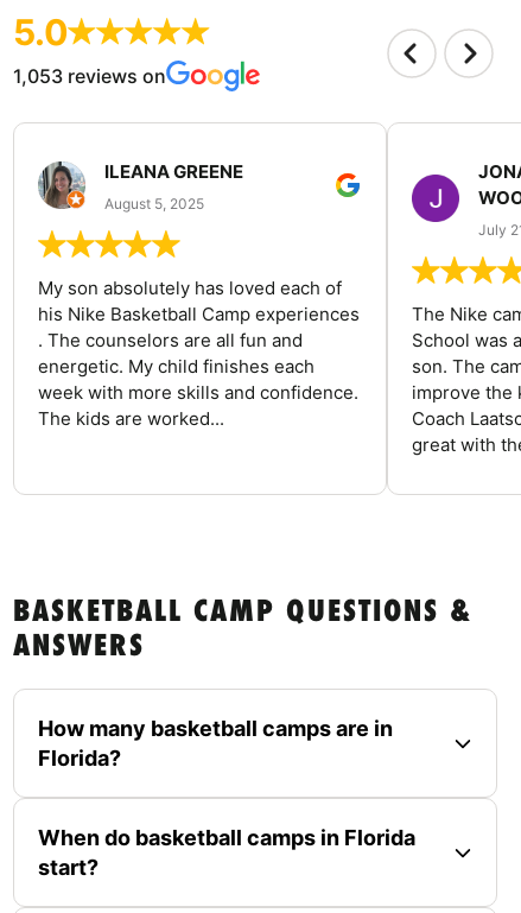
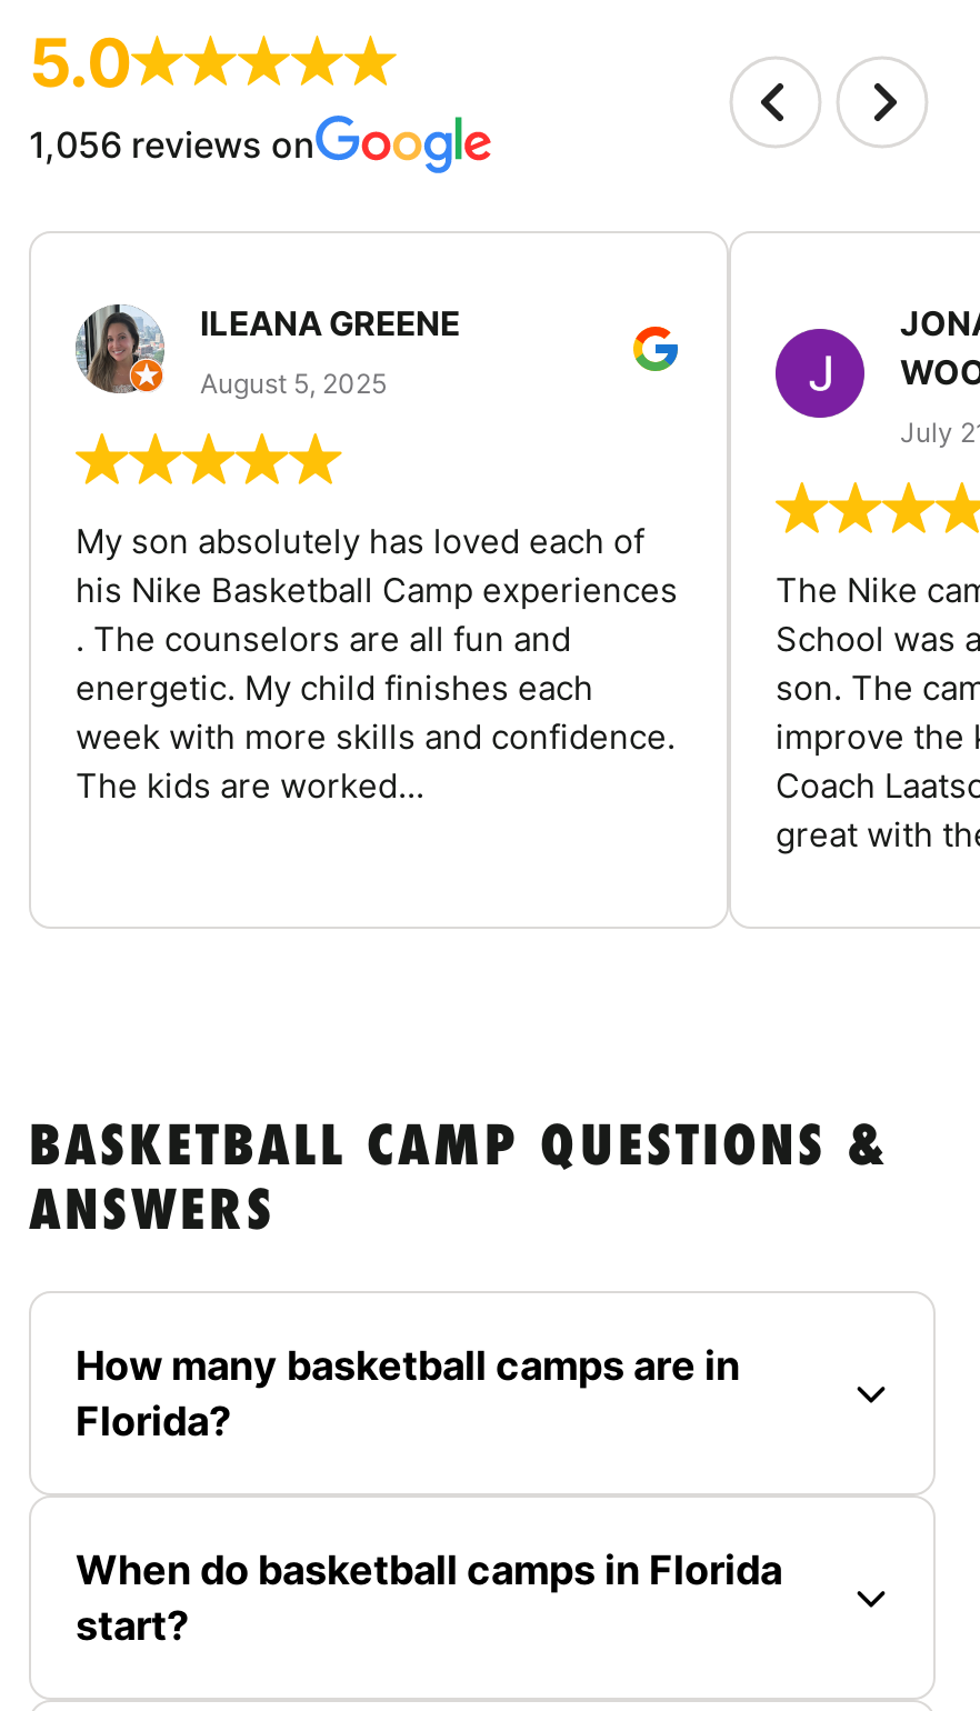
[13,64,166,88] 1,053 reviews on -> [29,122,316,166] 1,056 reviews on

